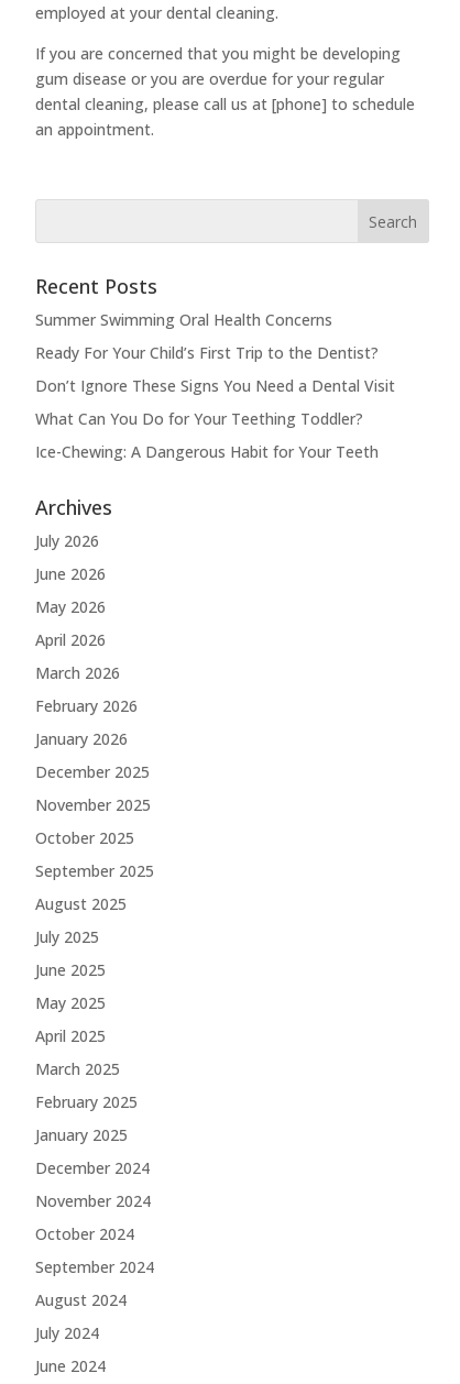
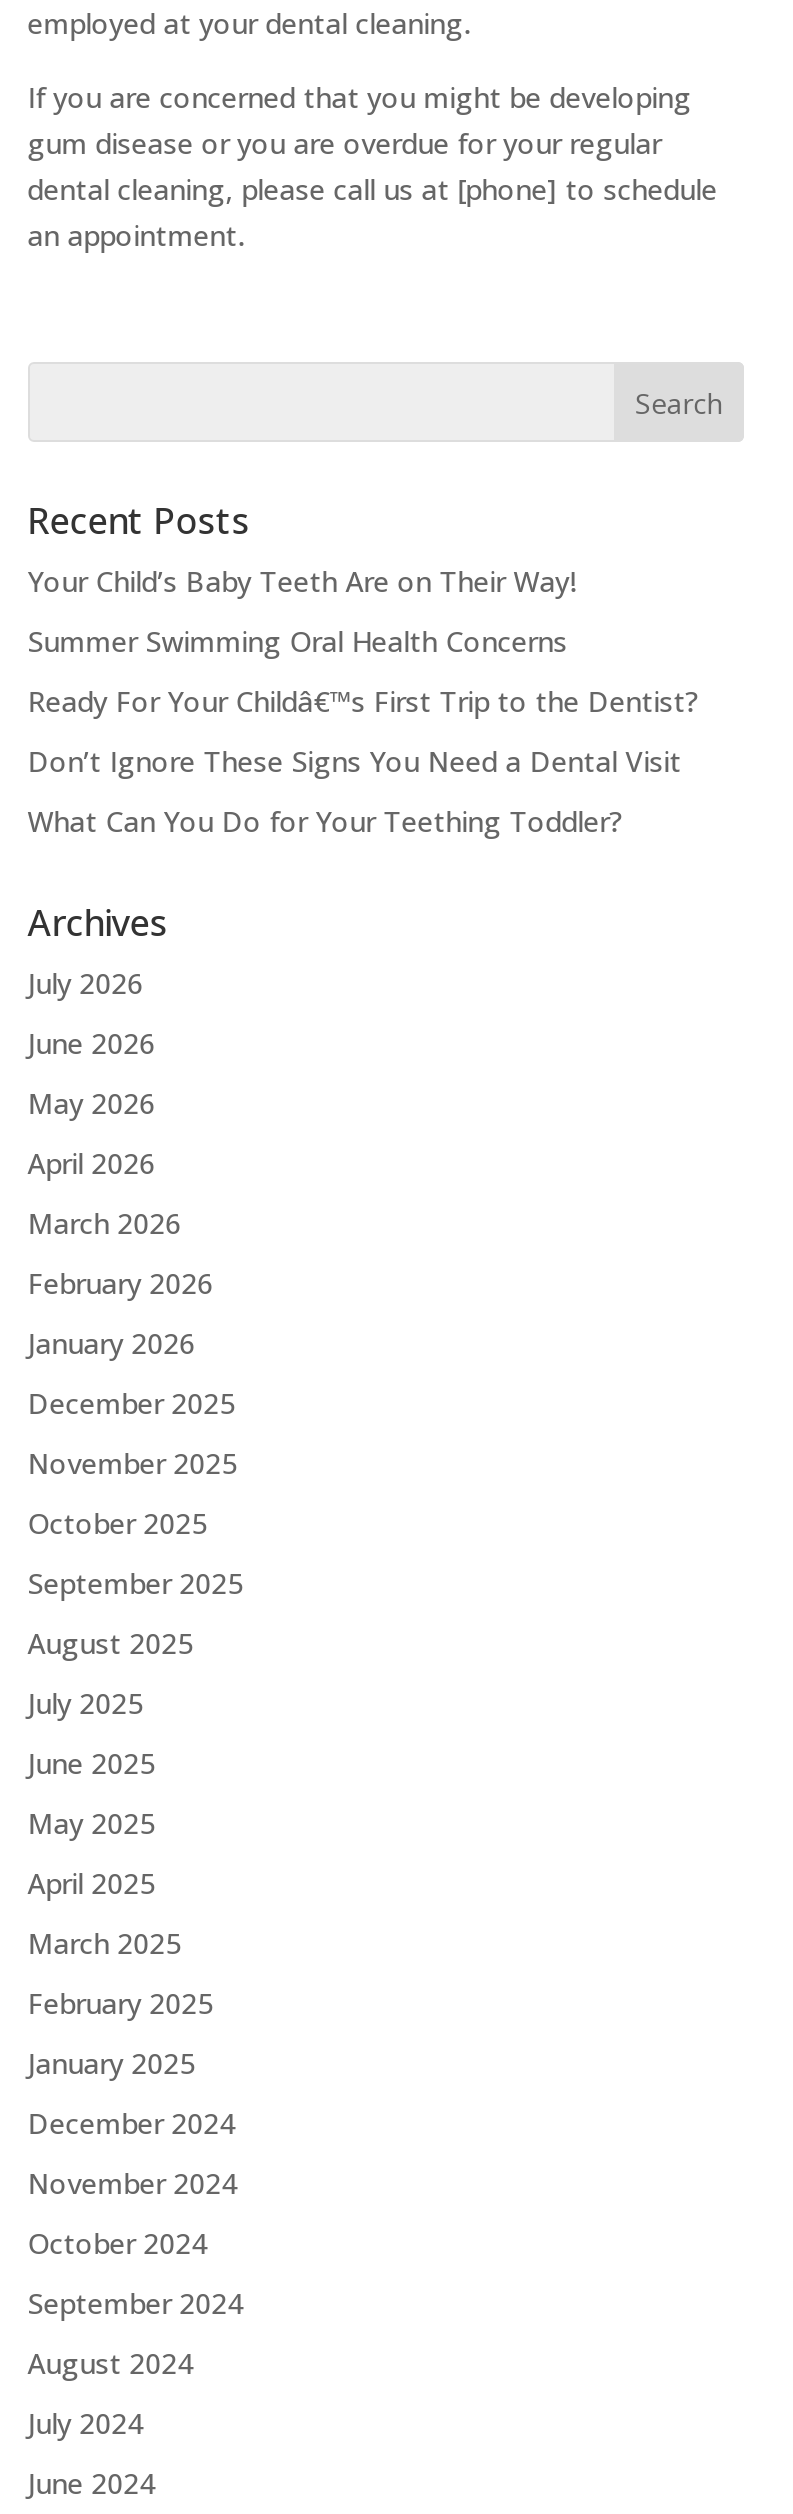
none -> [28,562,576,600] Your Child’s Baby Teeth Are on Their Way!
moved [35,309,332,330] -> [28,622,568,660]: Summer Swimming Oral Health Concerns
[35,342,378,363] Ready For Your Child’s First Trip to the Dentist? -> [28,682,700,720] Ready For Your Childâ€™s First Trip to the Dentist?
moved [35,375,395,429] -> [28,742,682,840]: Don’t Ignore These Signs You Need a Dental Visit | What Can You Do for Your Teething Toddler?
[35,441,378,462] Ice-Chewing: A Dangerous Habit for Your Teeth -> none

